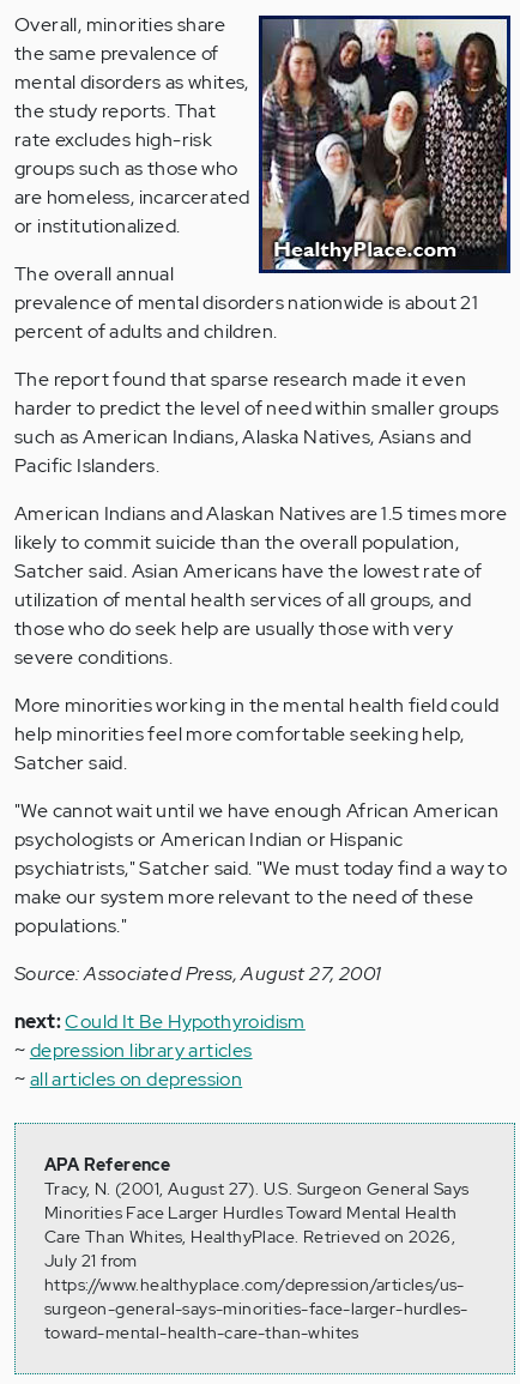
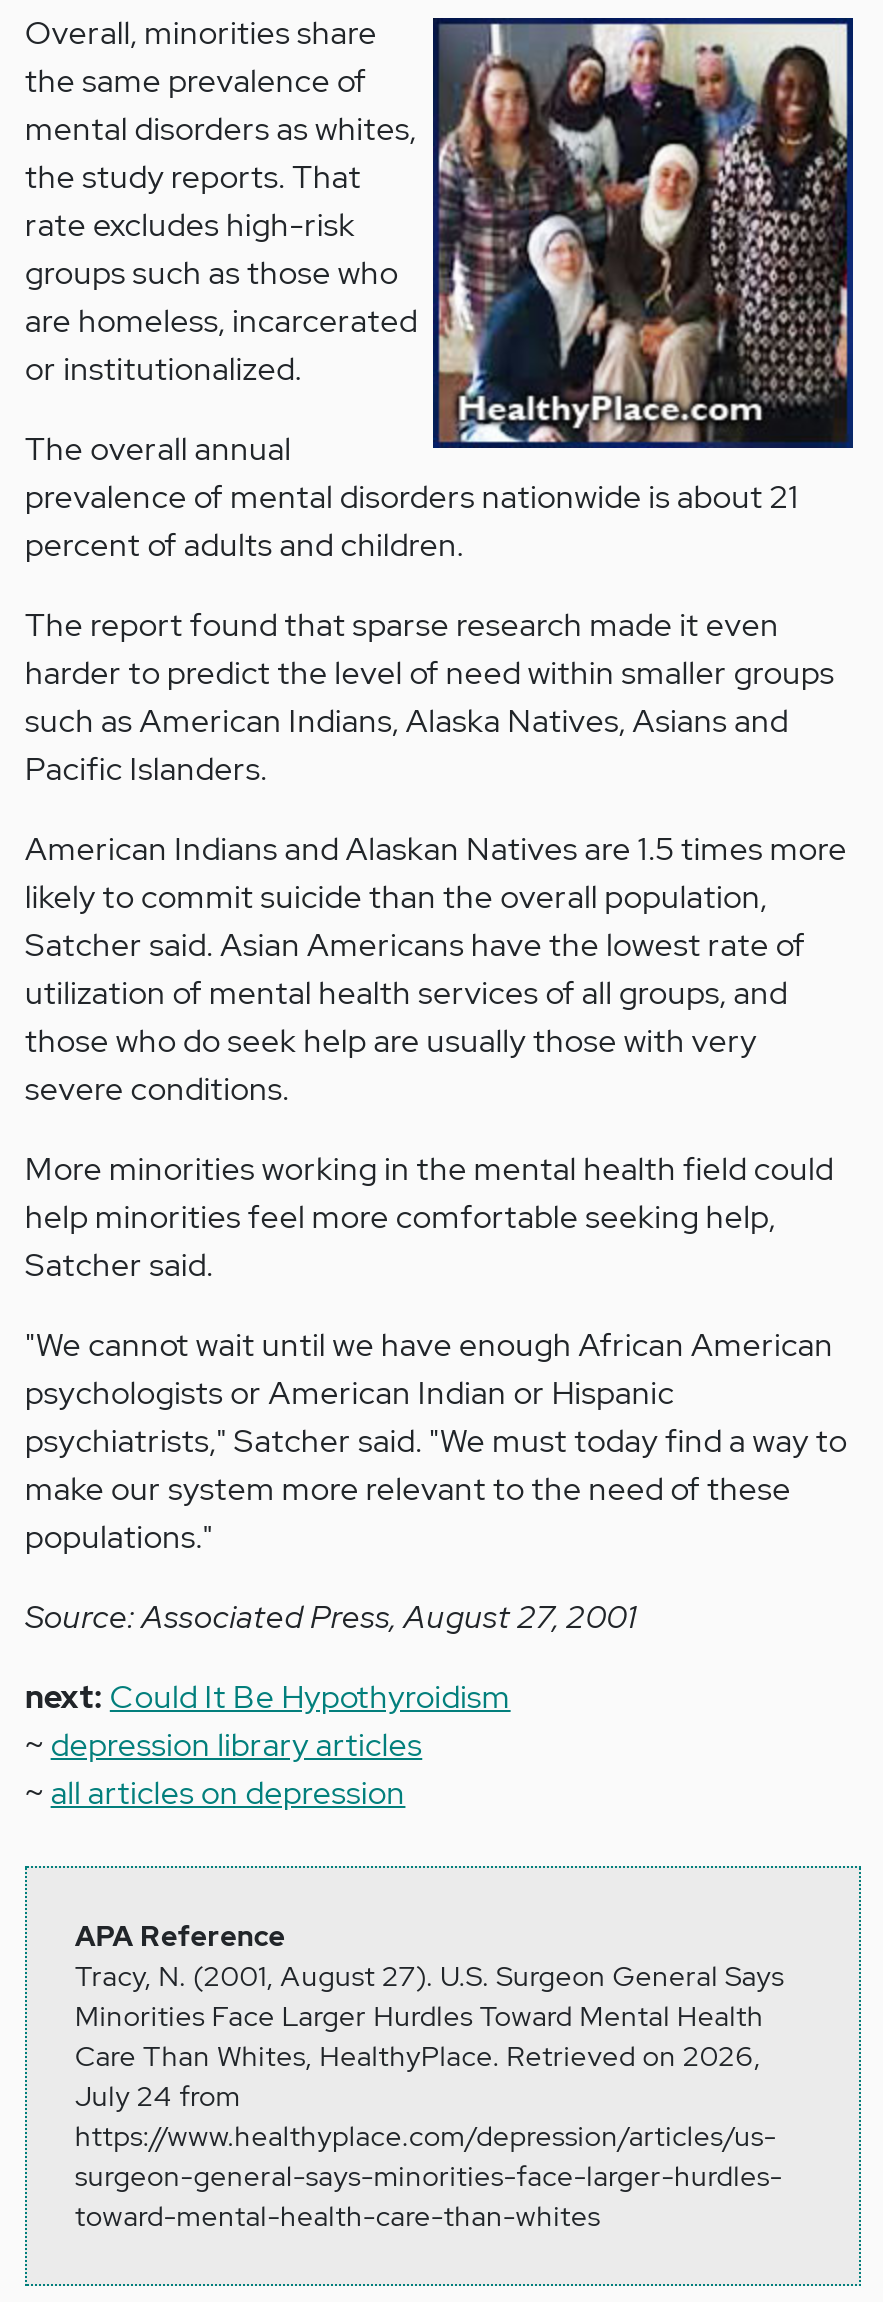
[44,1250,138,1271] July 21 from -> [75,2078,241,2114] July 24 from

